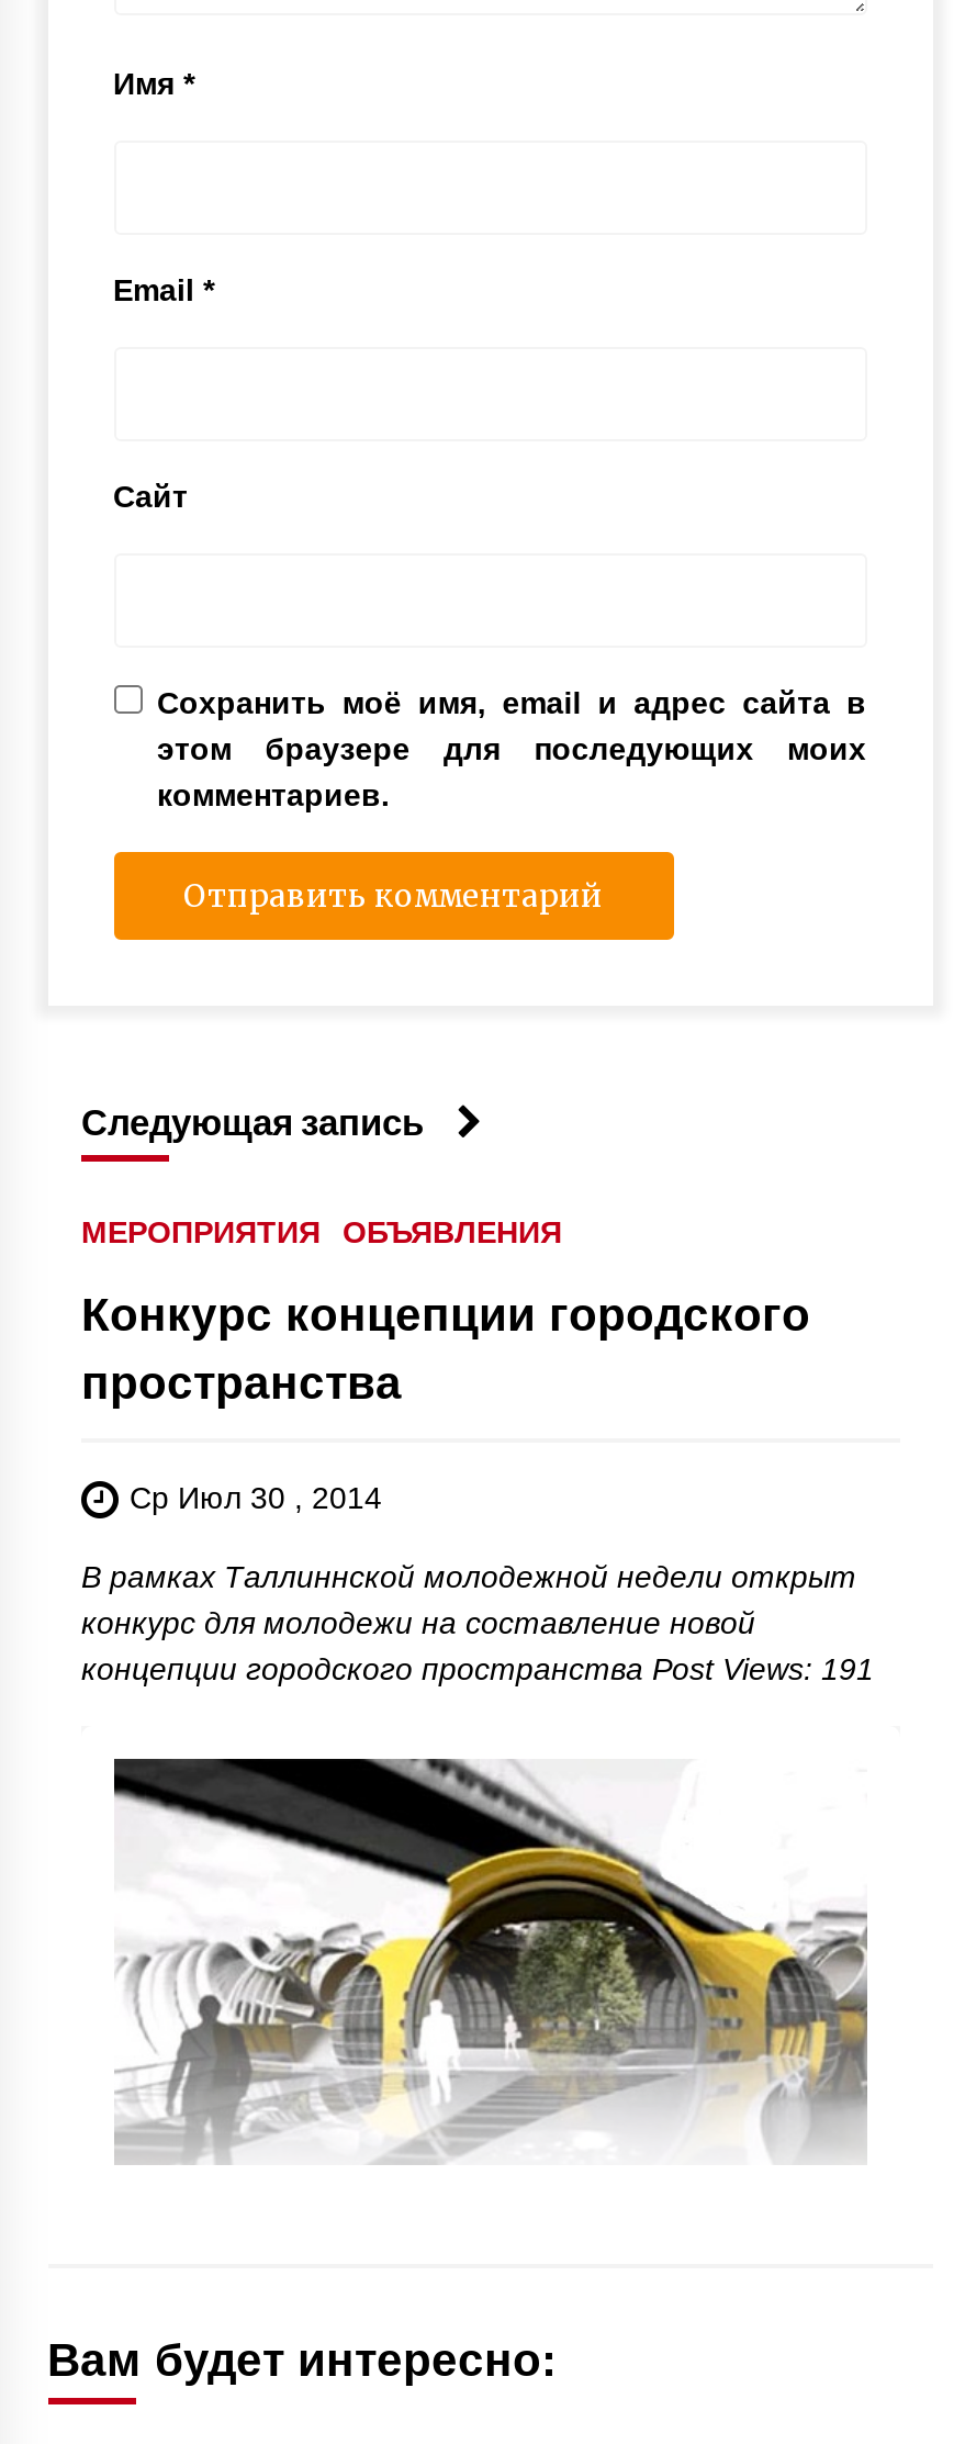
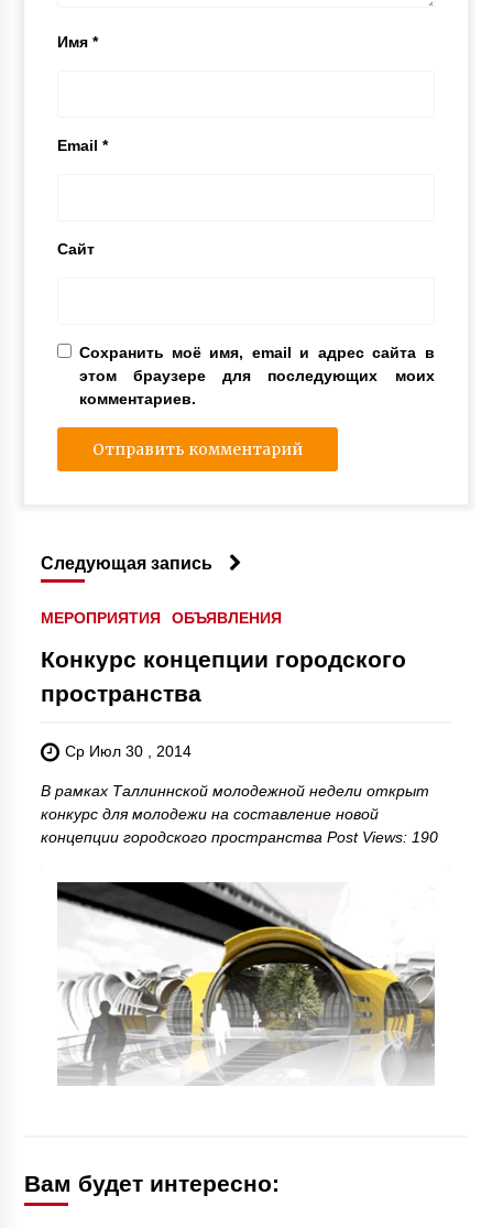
[80,1653,873,1688] концепции городского пространства Post Views: 191 -> [40,829,438,846] концепции городского пространства Post Views: 190

